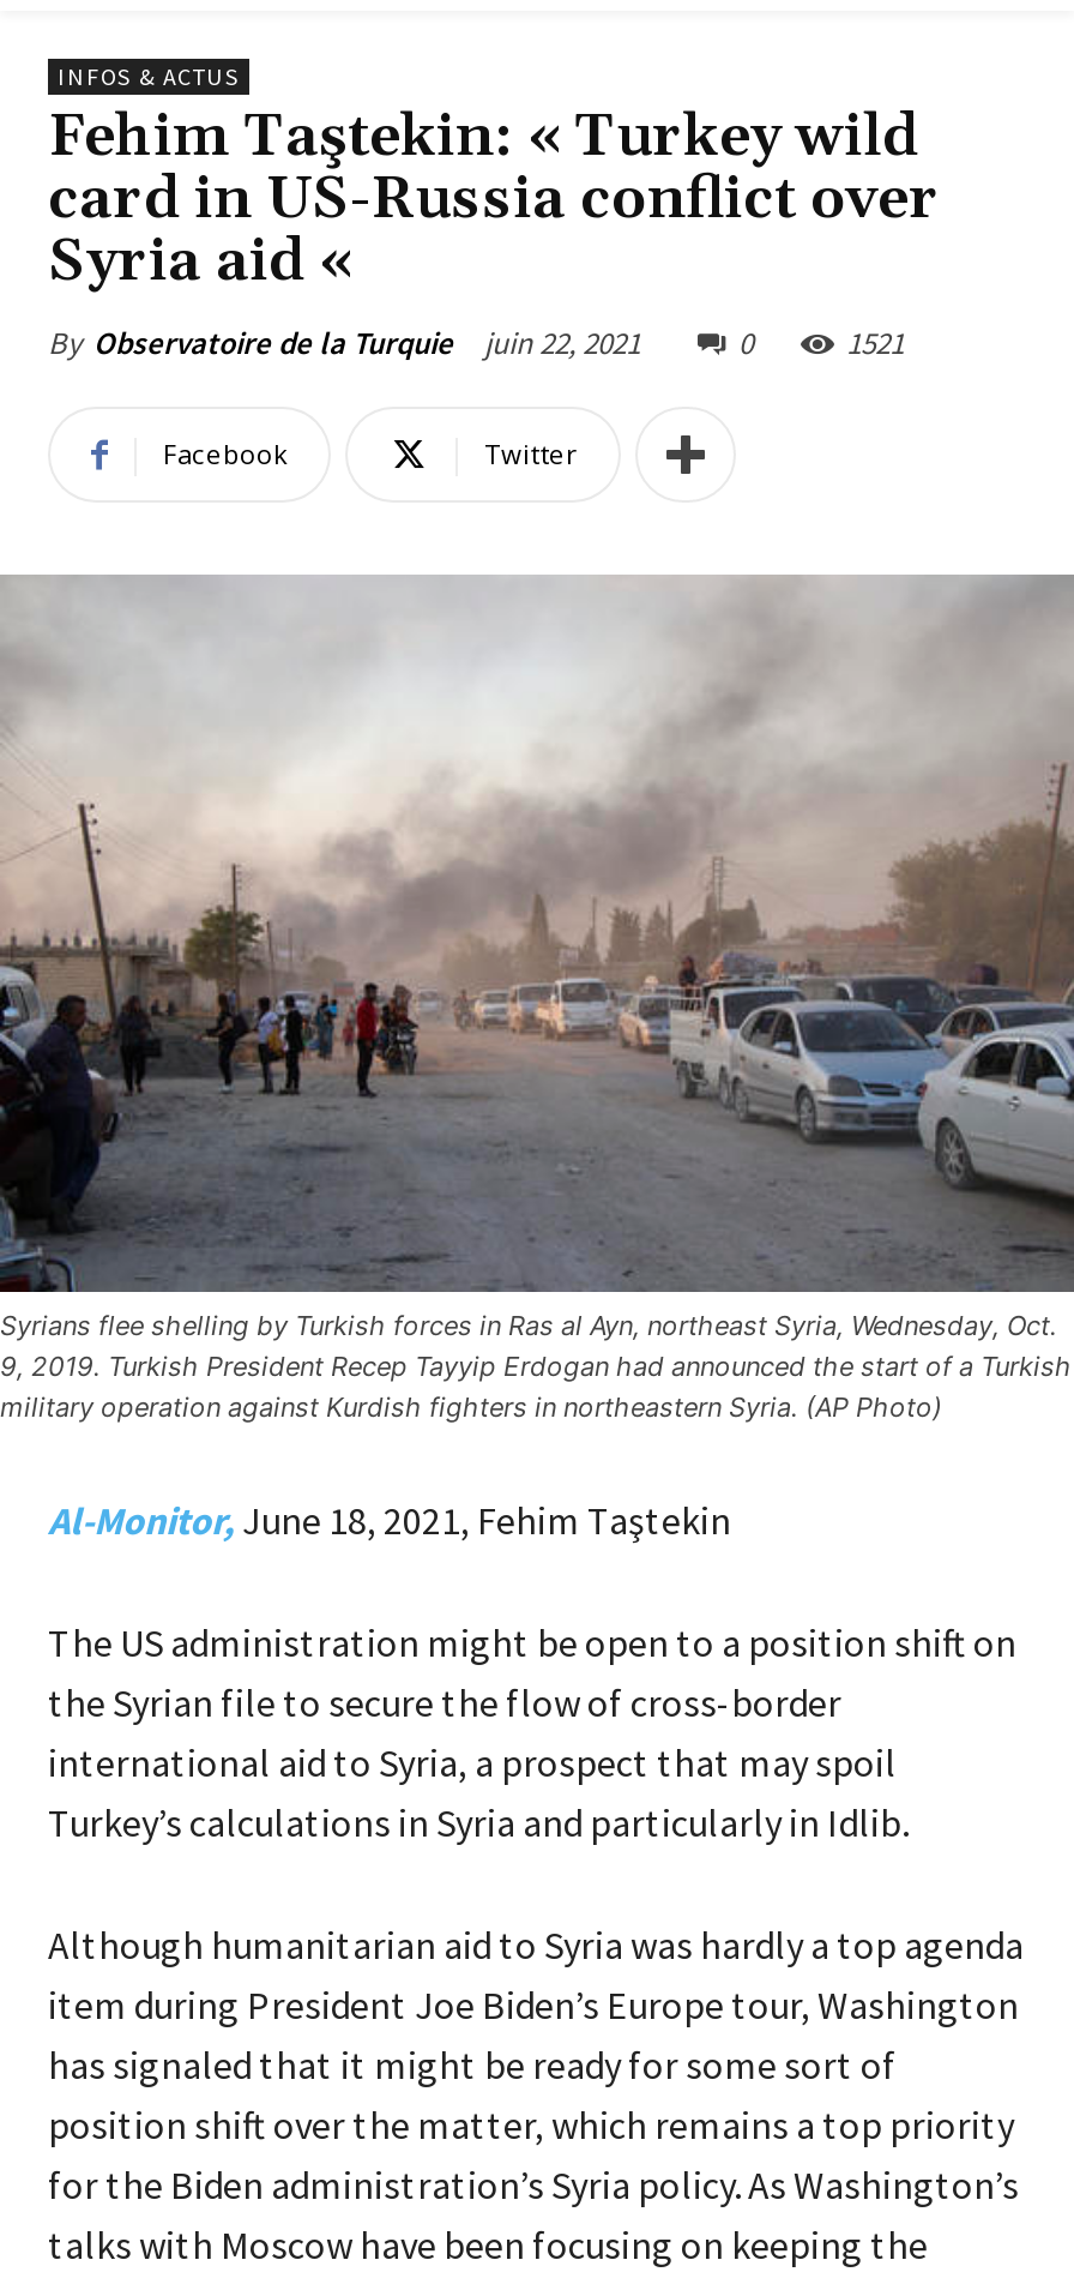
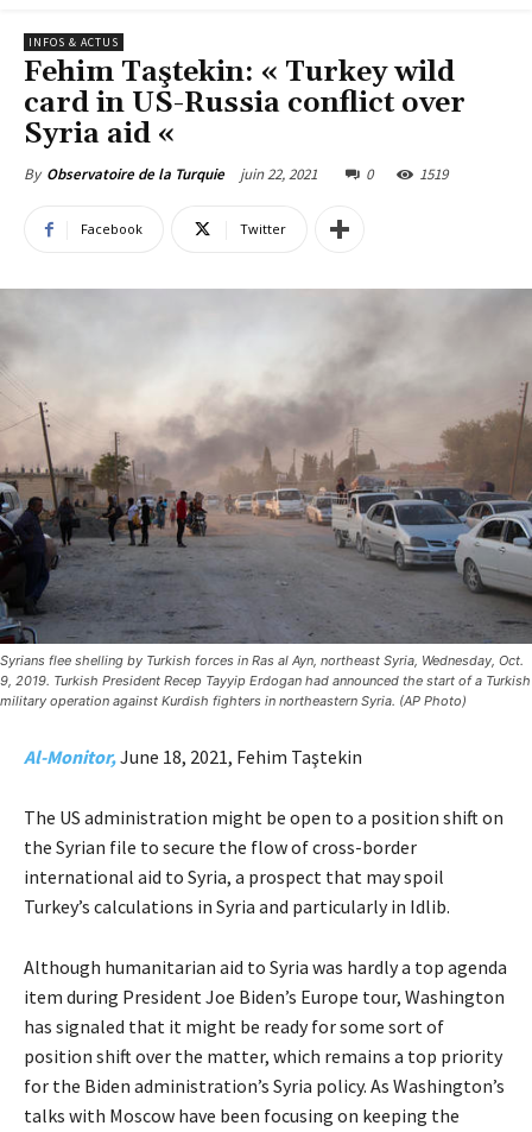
[846,323,904,364] 1521 -> [419,164,448,184] 1519

